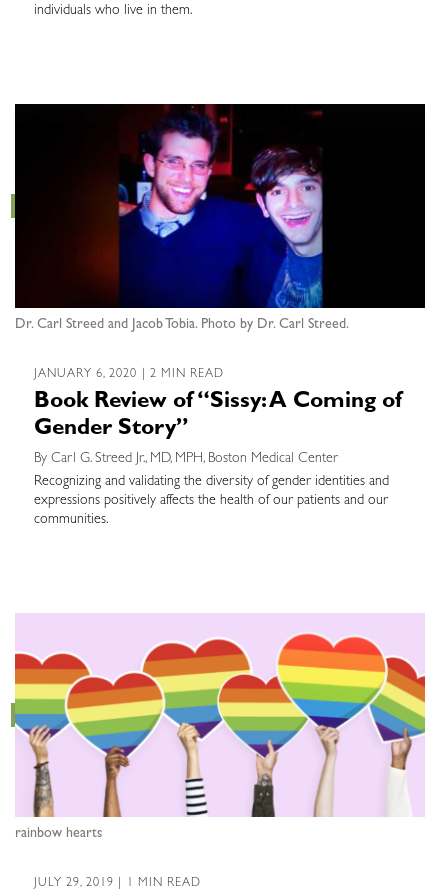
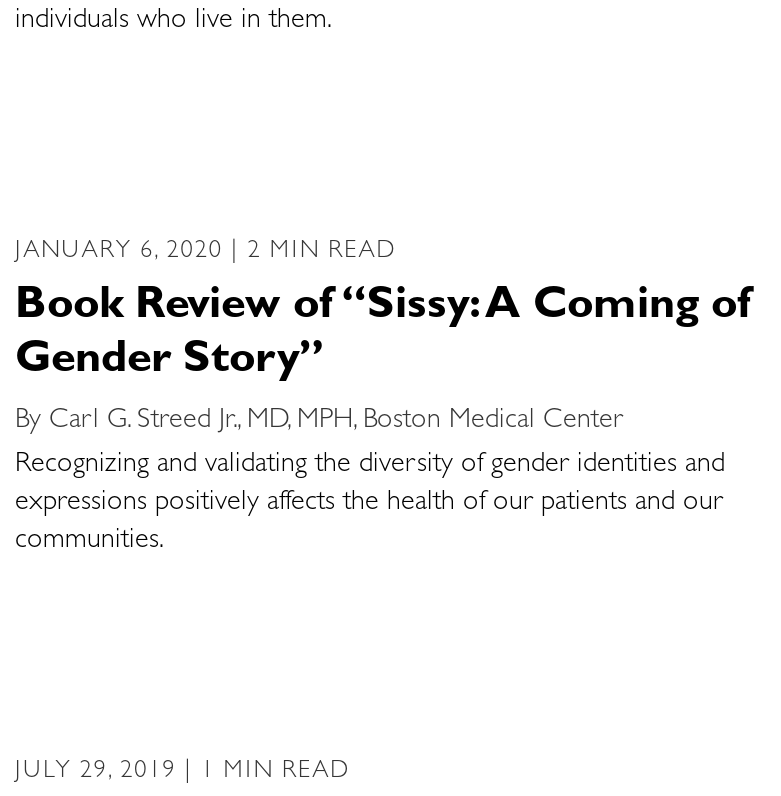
[10,103,426,332] [image] | Dr. Carl Streed and Jacob Tobia. Photo by Dr. Carl Streed. -> none
[10,614,426,841] [image] | rainbow hearts -> none

